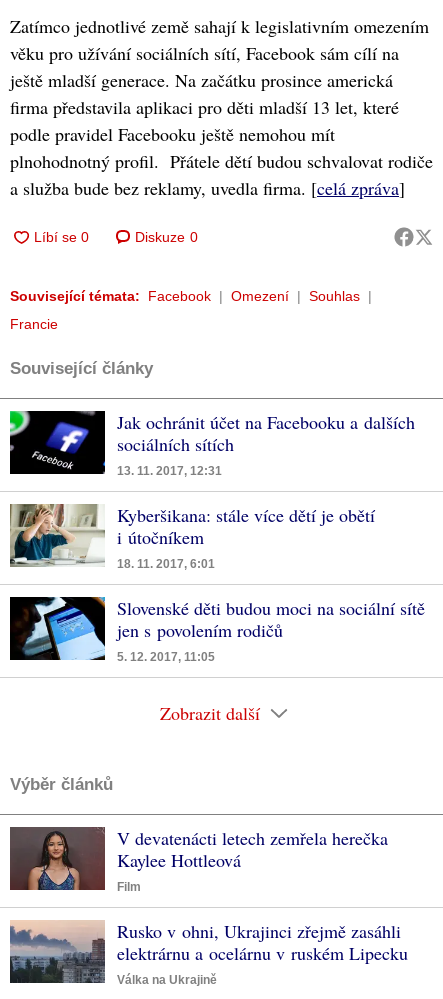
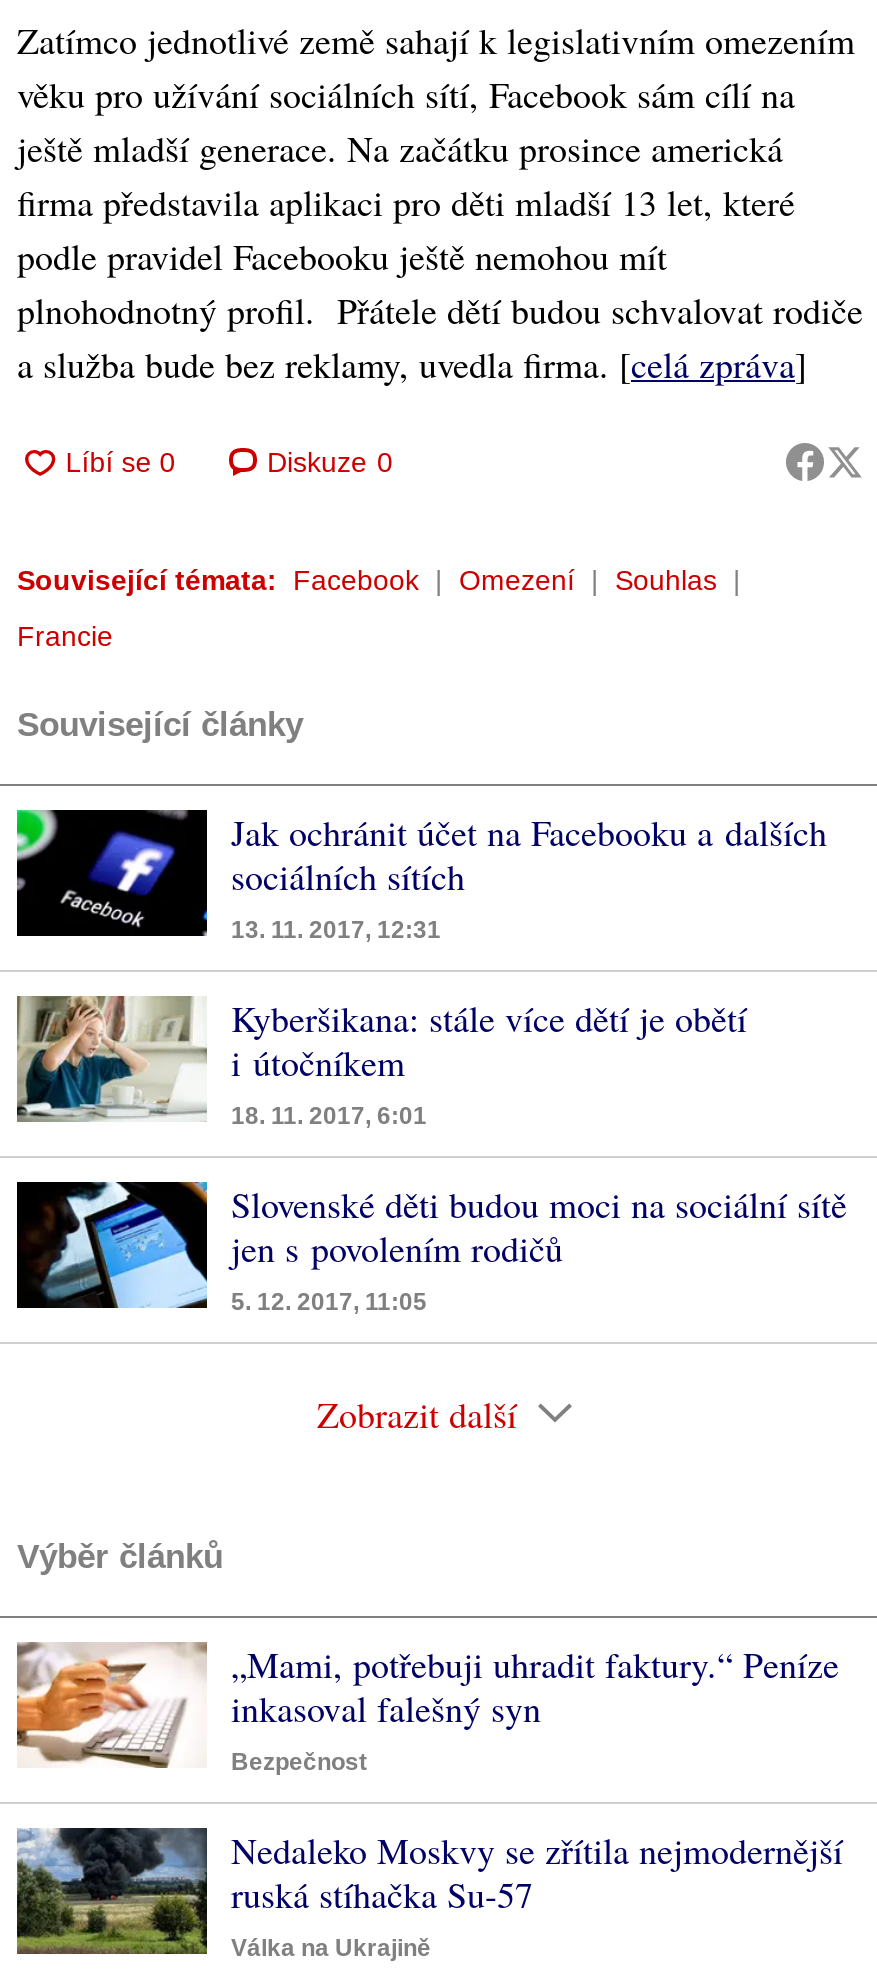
[9,826,388,894] [image] | V devatenácti letech zemřela herečka | Kaylee Hottleová | Film -> [15,1640,839,1776] [image] | „Mami, potřebuji uhradit faktury.“ Peníze | inkasoval falešný syn | Bezpečnost
[9,919,408,983] [image] | Rusko v ohni, Ukrajinci zřejmě zasáhli | elektrárnu a ocelárnu v ruském Lipecku -> [15,1826,843,1954] [image] | Nedaleko Moskvy se zřítila nejmodernější | ruská stíhačka Su-57

